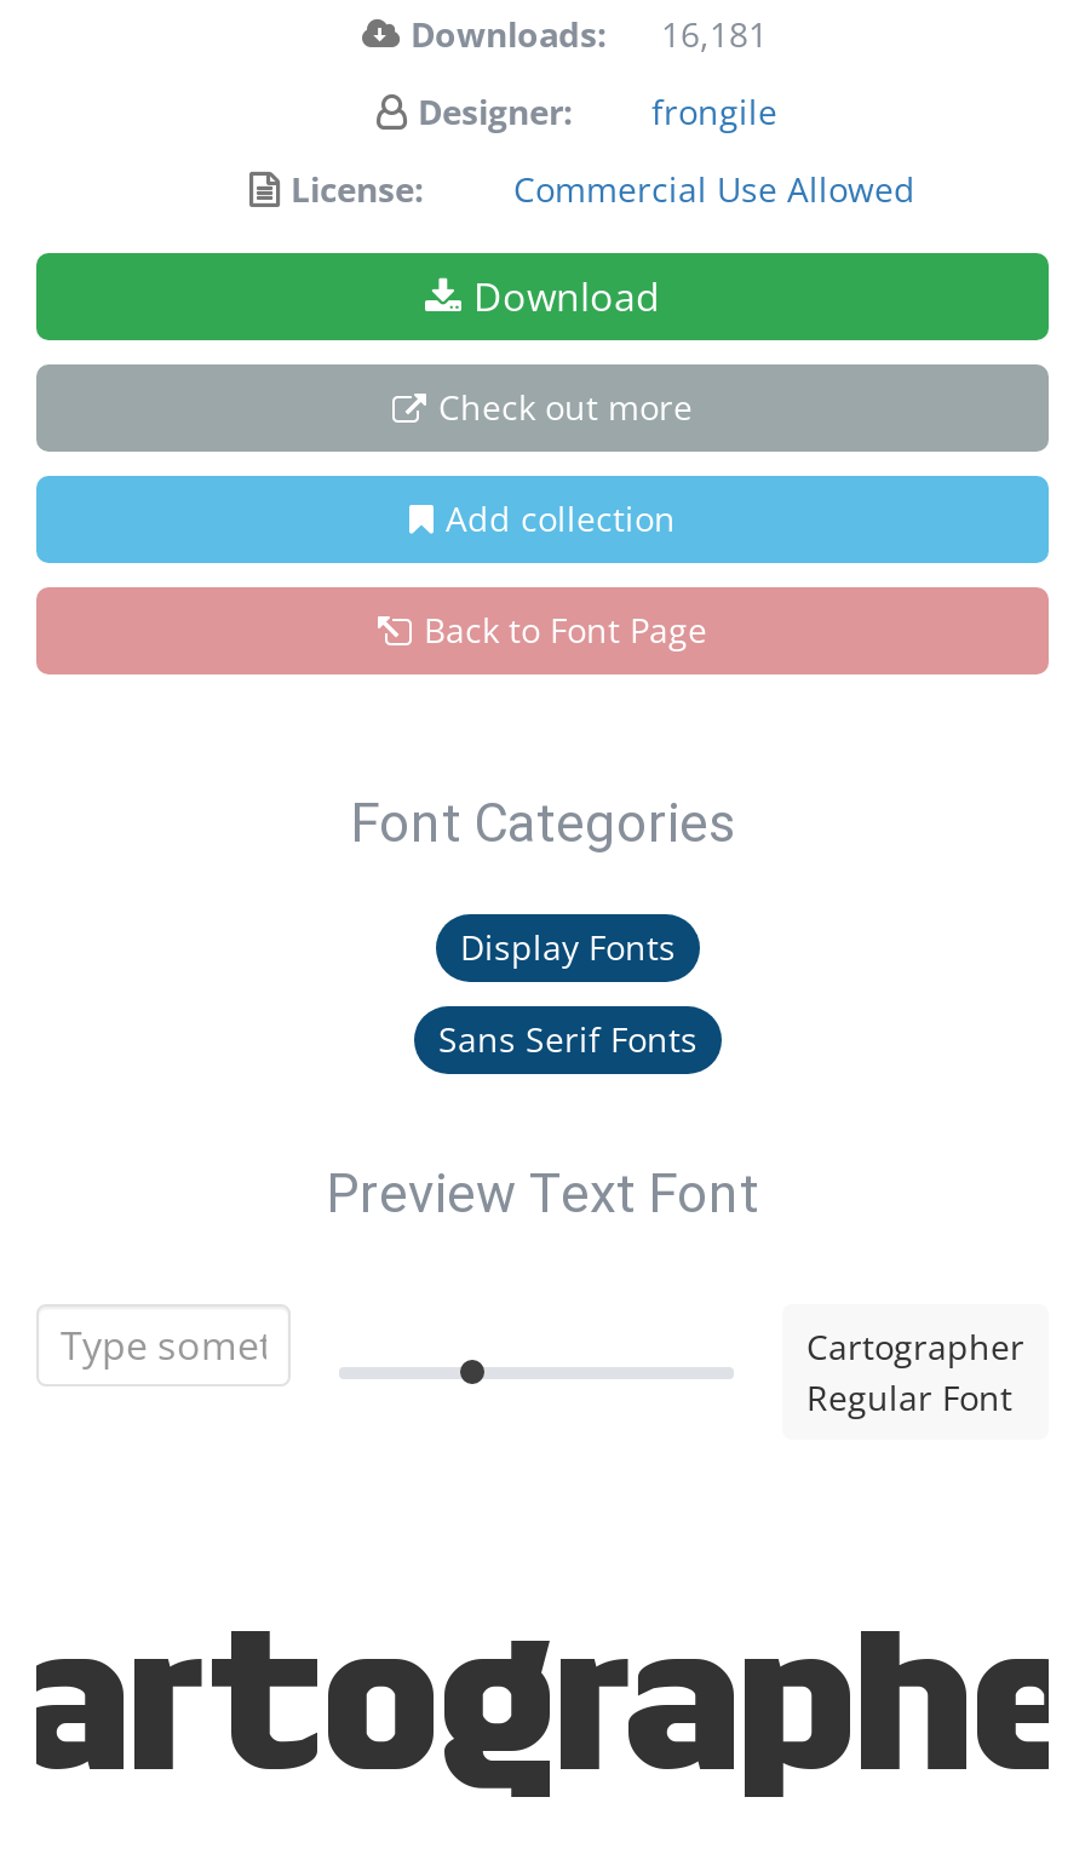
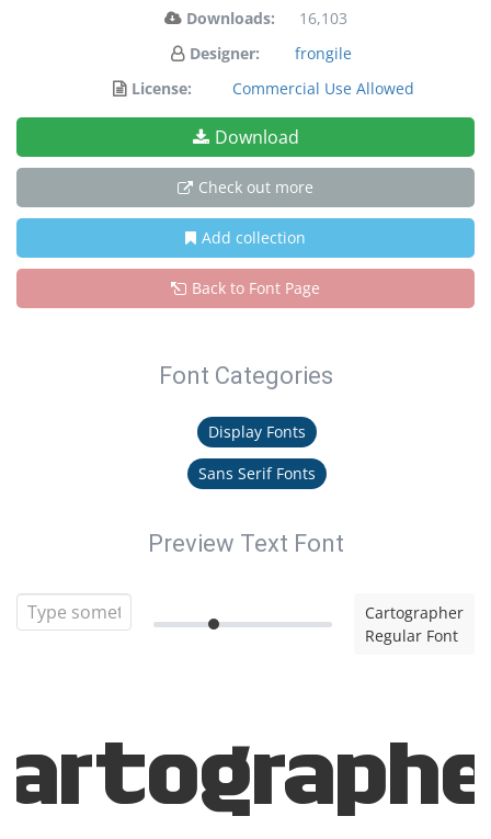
[411,11,768,57] Downloads: 16,181 -> [186,8,347,29] Downloads: 16,103

